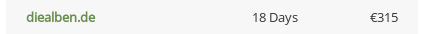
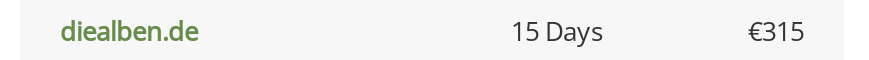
[251,8,297,26] 18 Days -> [511,13,603,49] 15 Days

